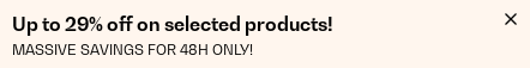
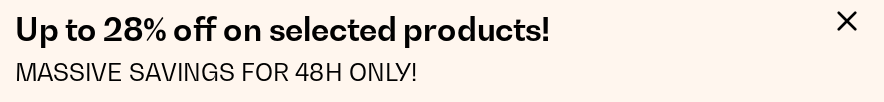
[12,12,333,36] Up to 29% off on selected products! -> [15,9,551,49] Up to 28% off on selected products!

